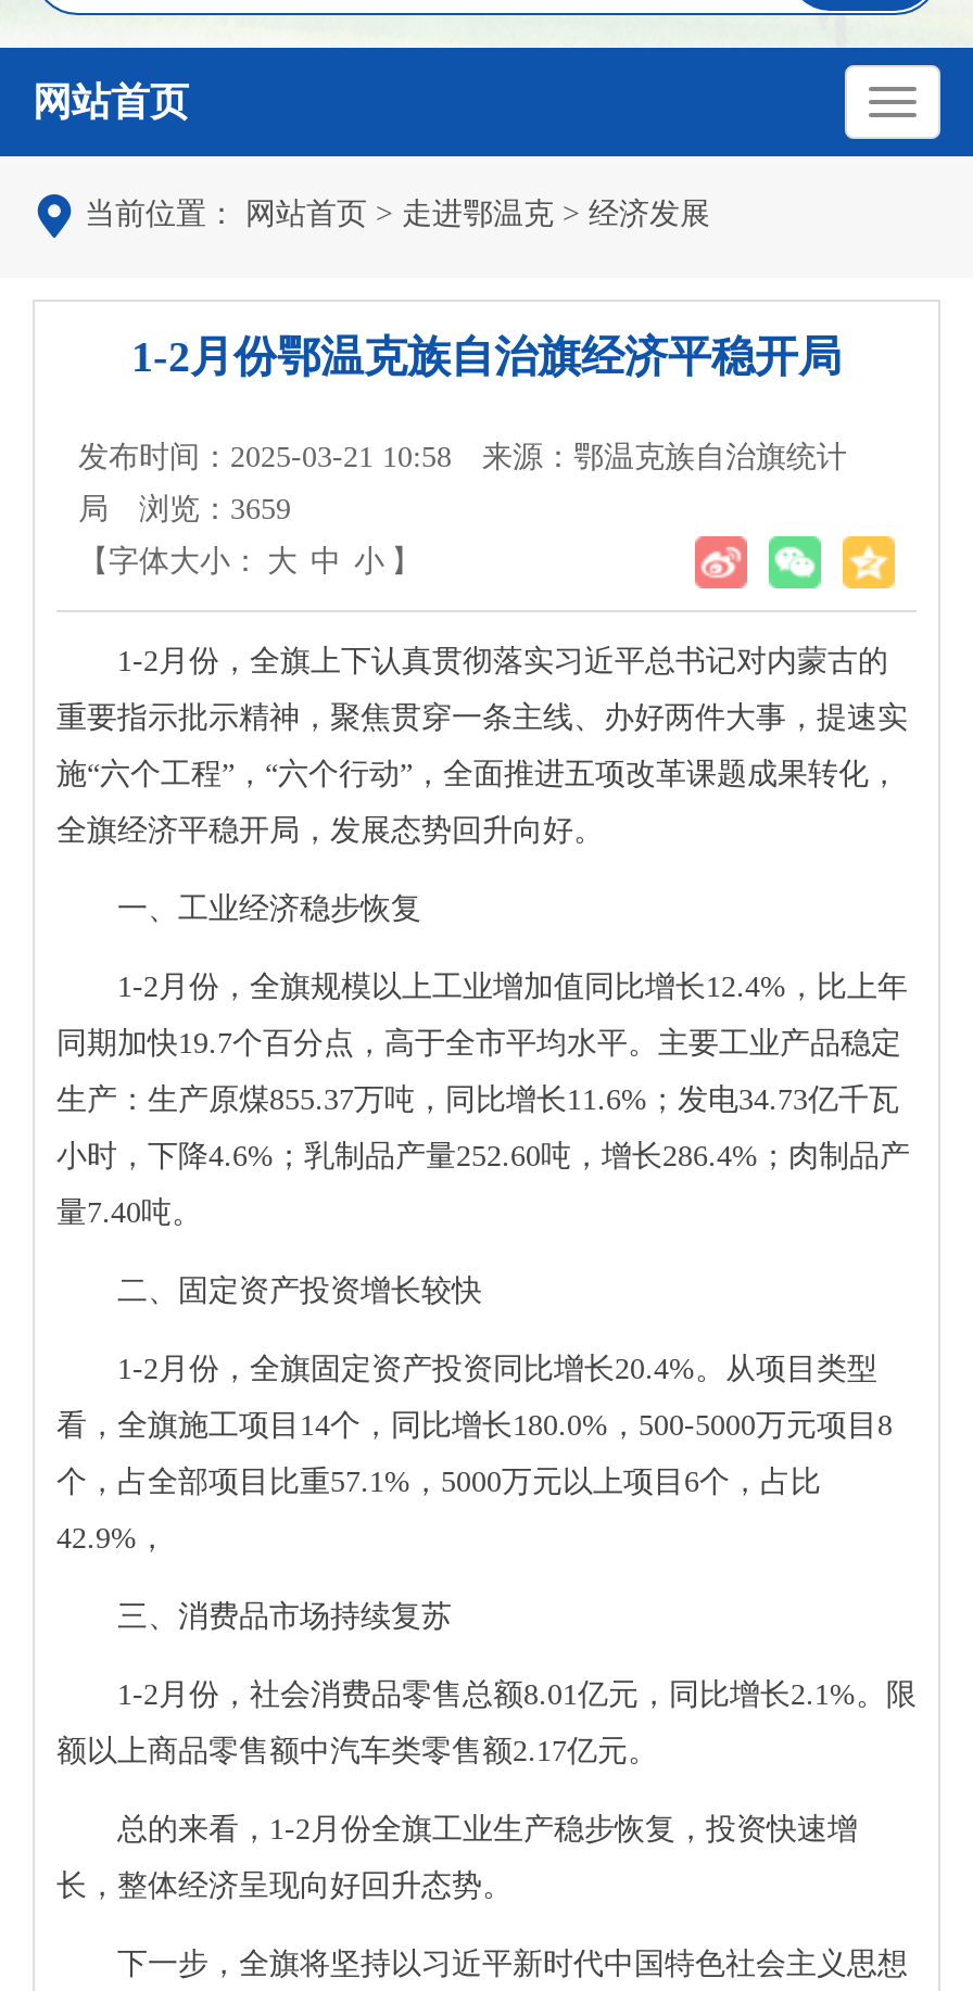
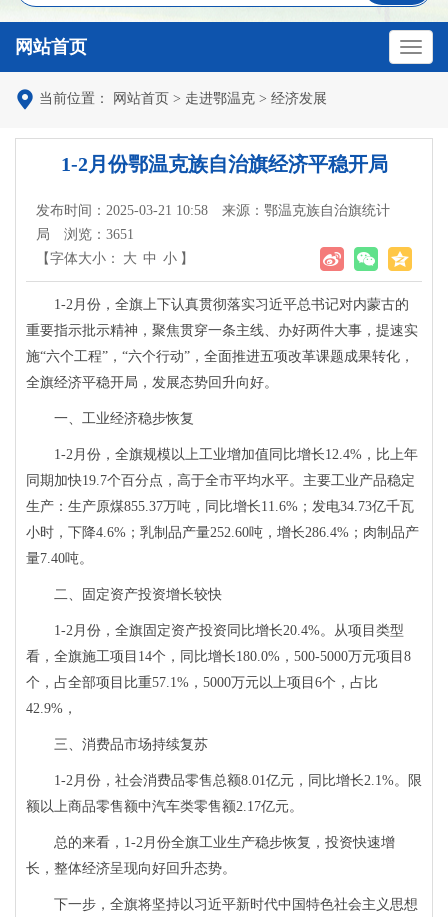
[78,492,291,524] 局 浏览：3659 -> [36,226,134,241] 局 浏览：3651

